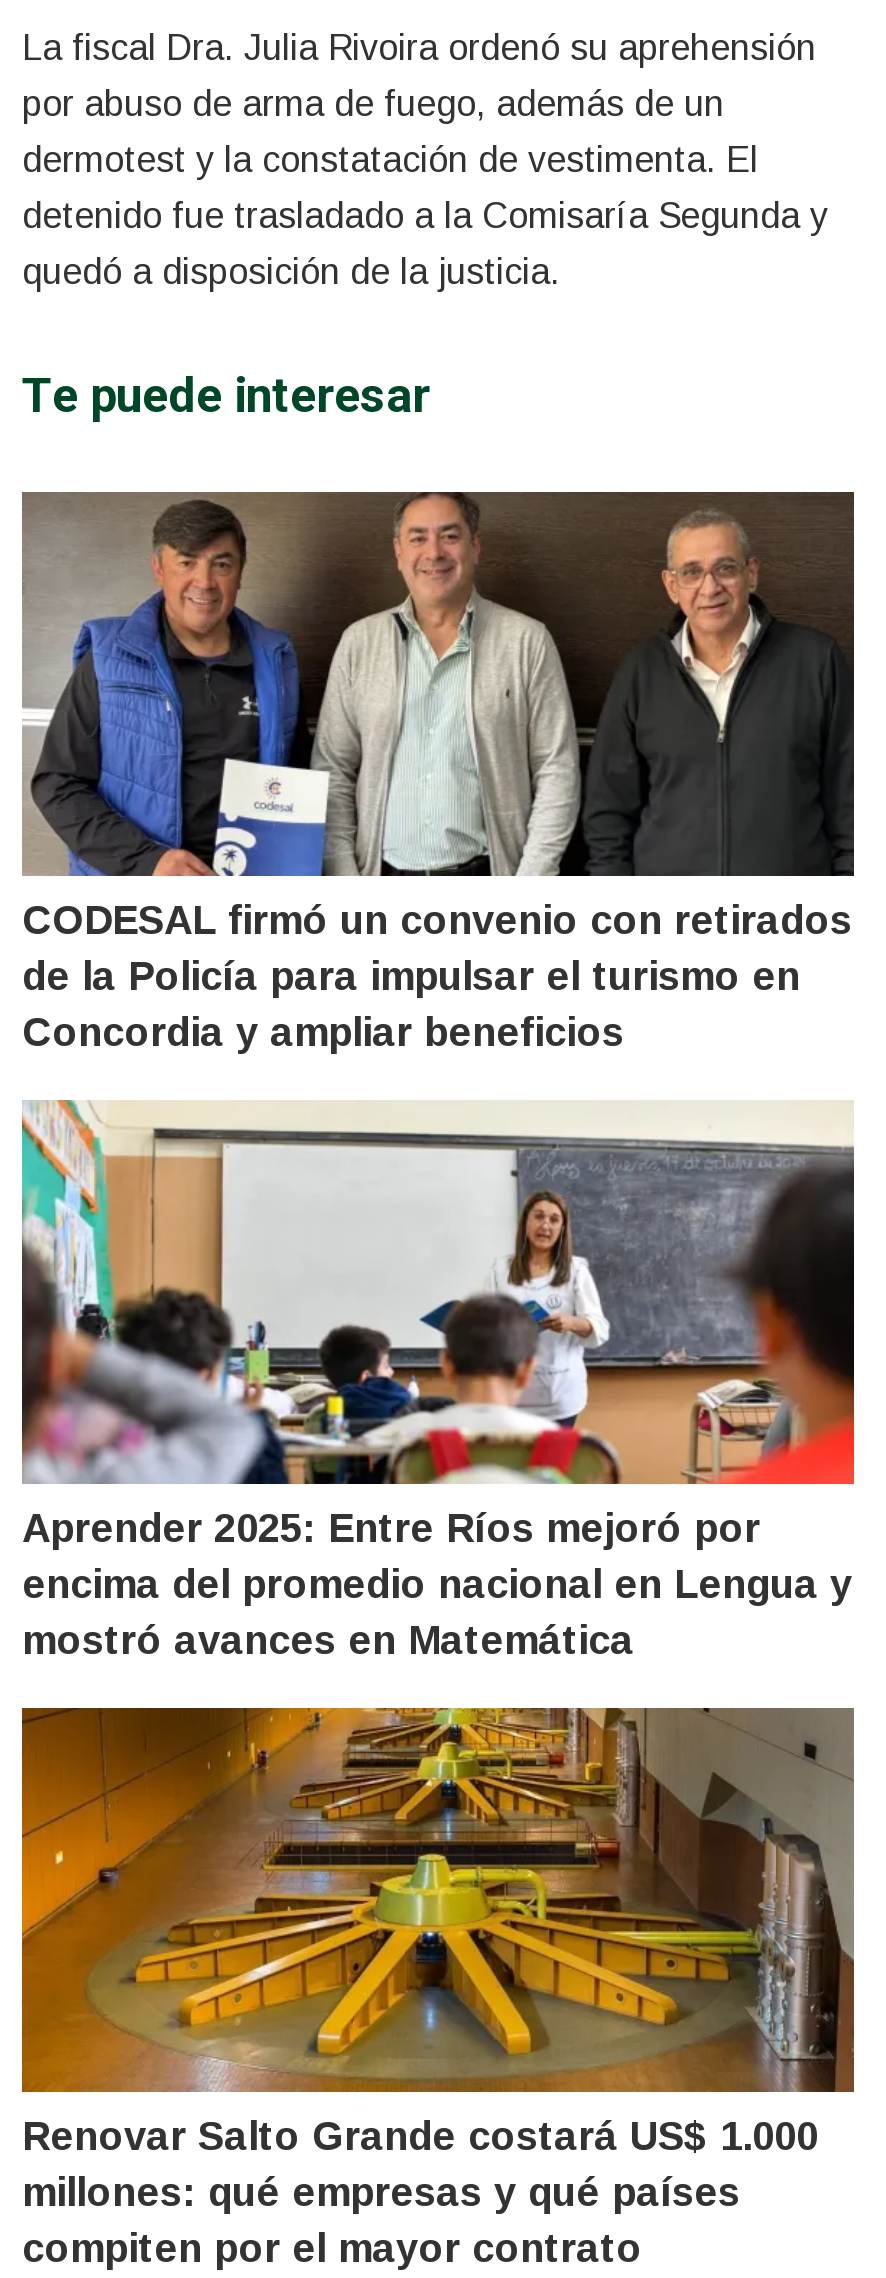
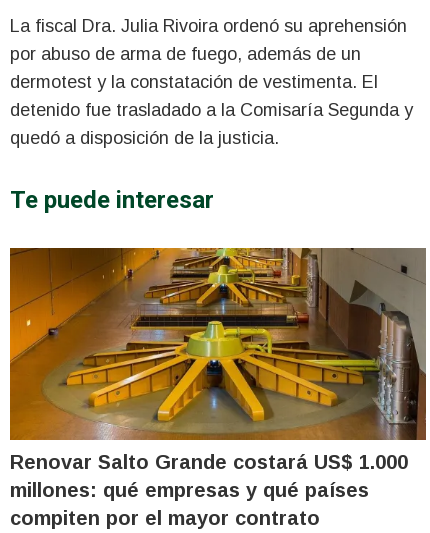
[22,490,854,1054] [image] | CODESAL firmó un convenio con retirados | de la Policía para impulsar el turismo en | Concordia y ampliar beneficios -> none
[20,1098,856,1662] [image] | Aprender 2025: Entre Ríos mejoró por | encima del promedio nacional en Lengua y | mostró avances en Matemática -> none

